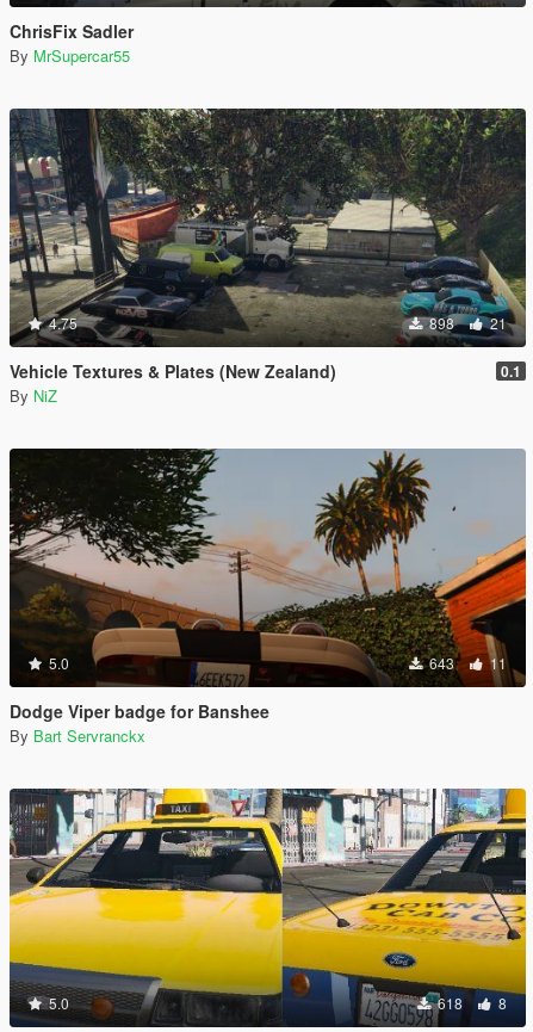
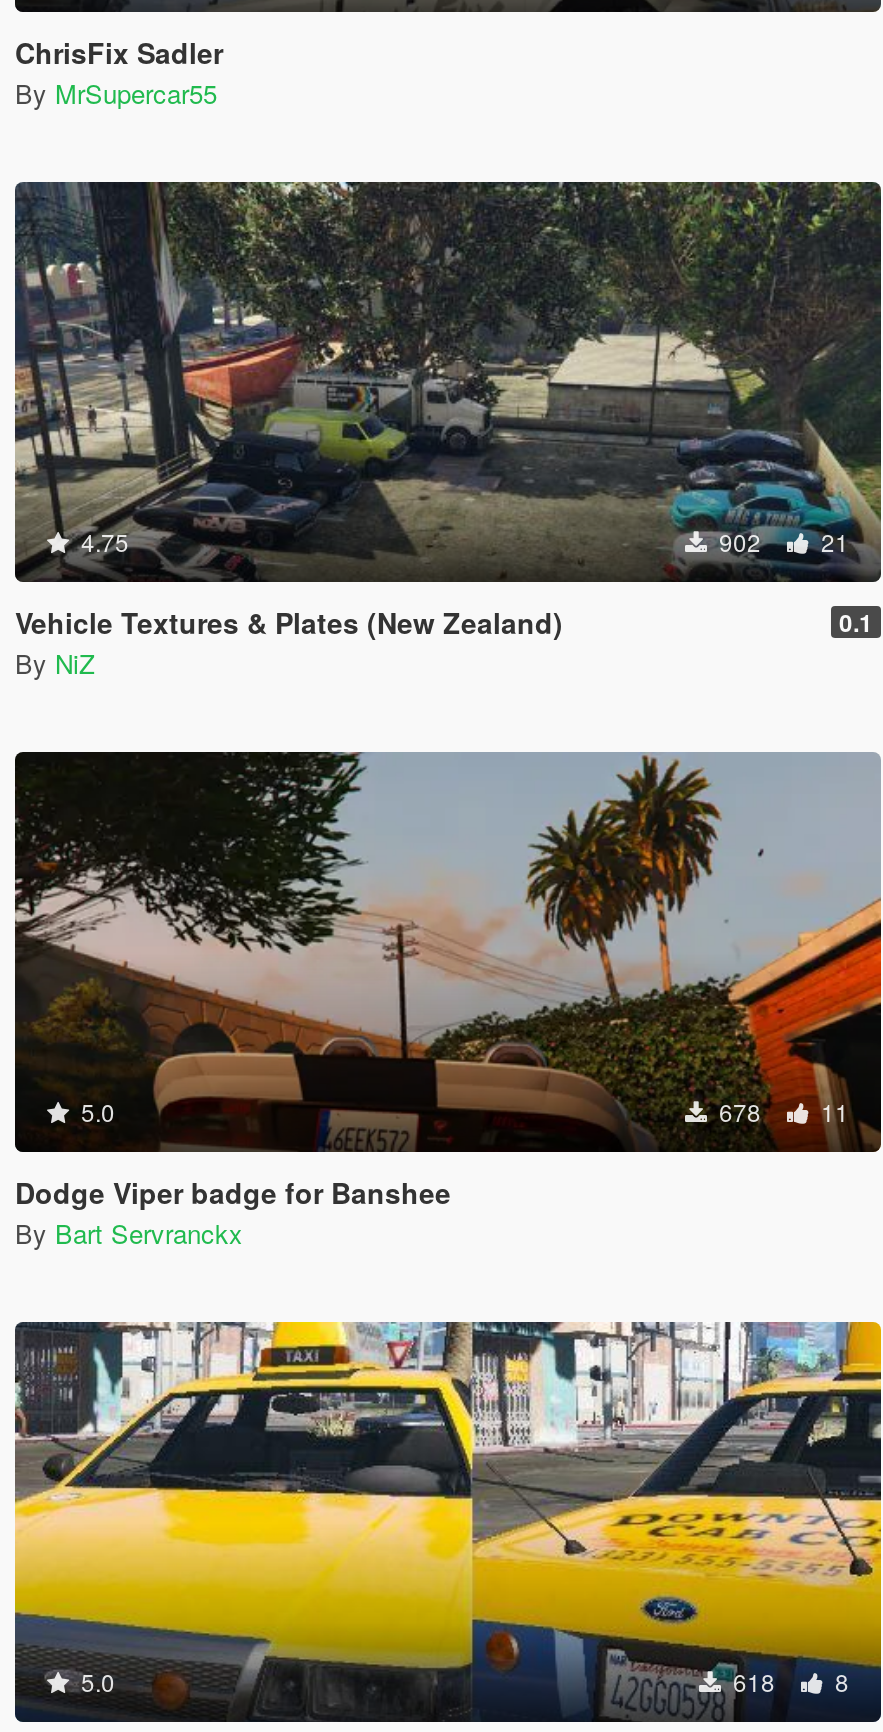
[426,313,507,333] 898 21 -> [713,524,849,558] 902 21
[426,653,507,673] 643 11 -> [713,1094,849,1128] 678 11

